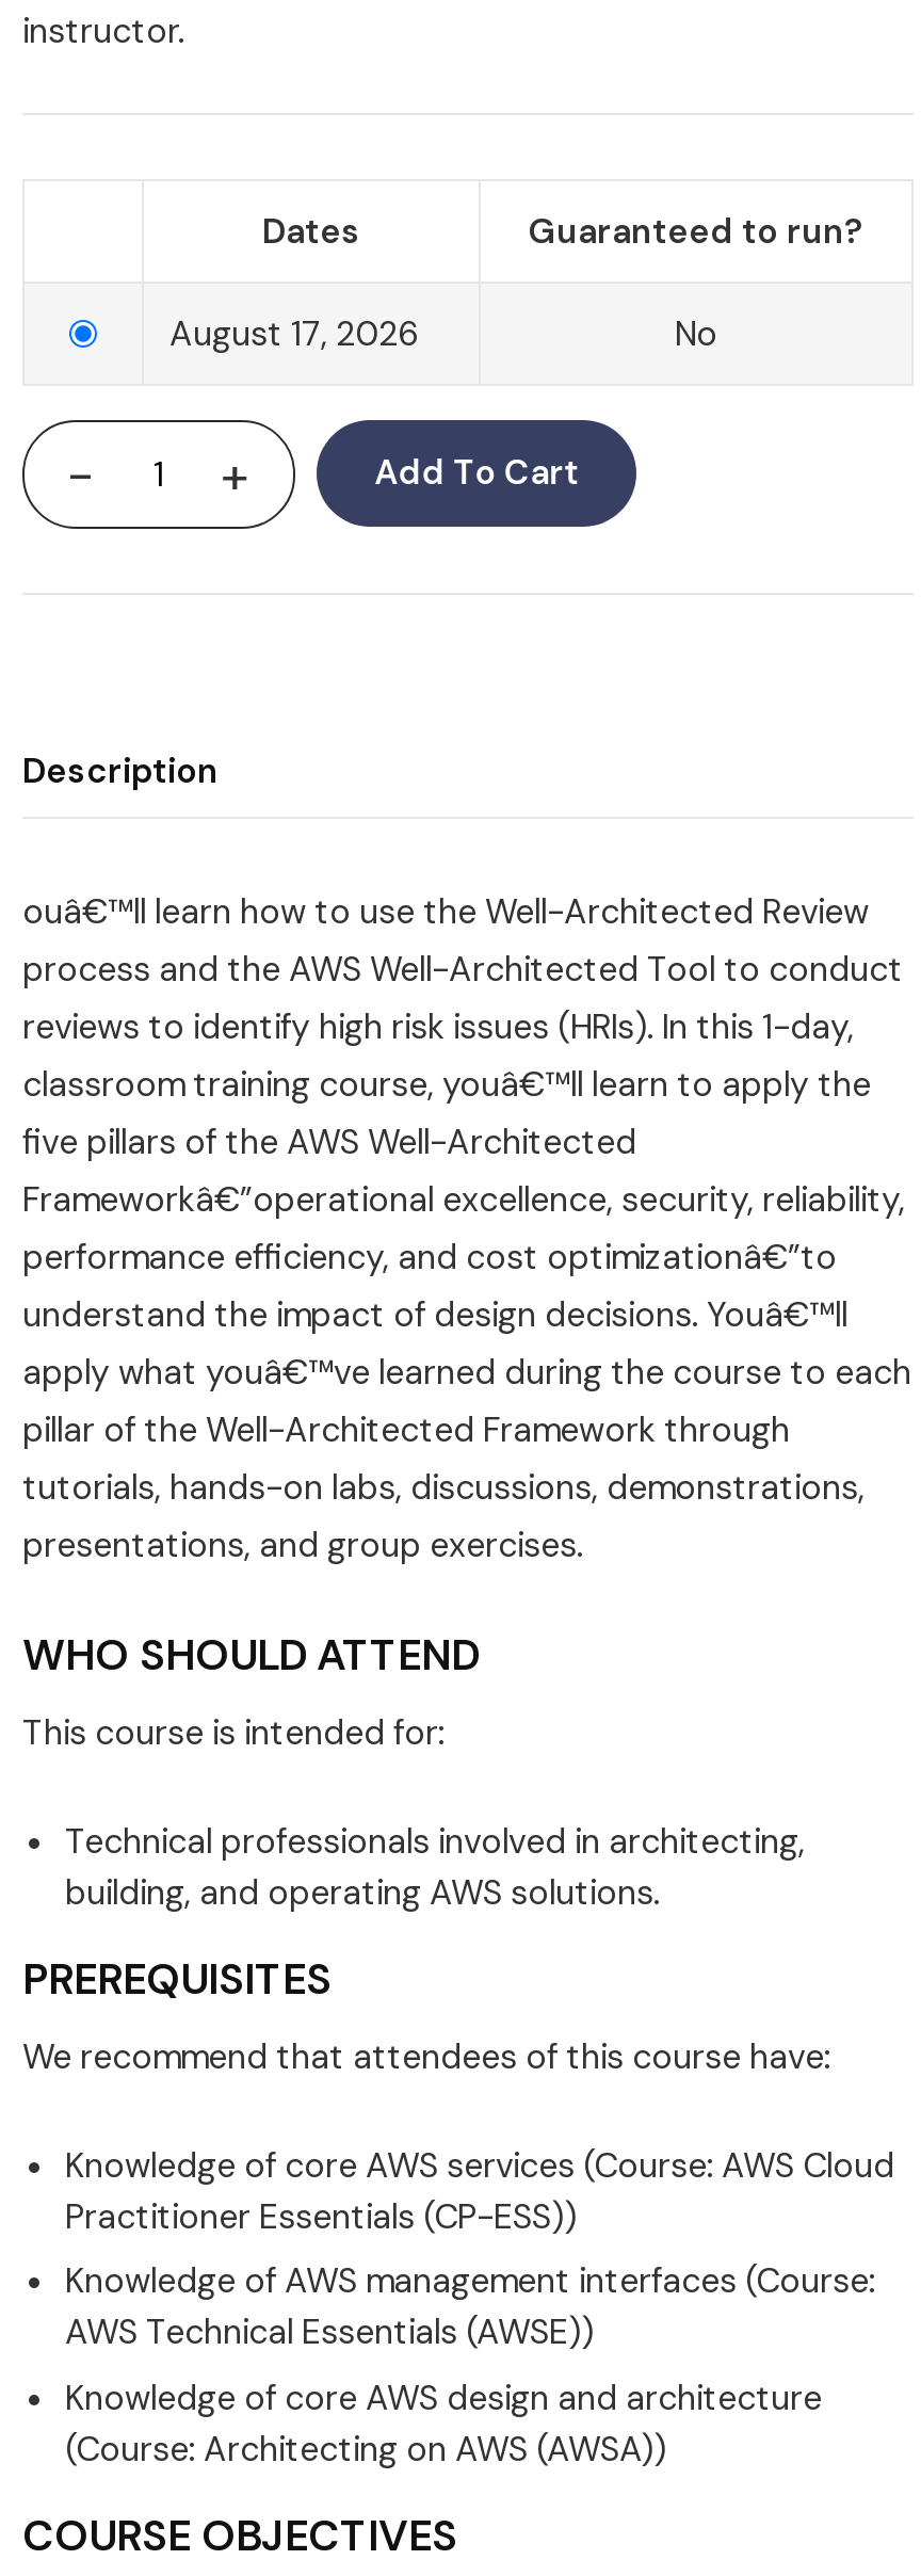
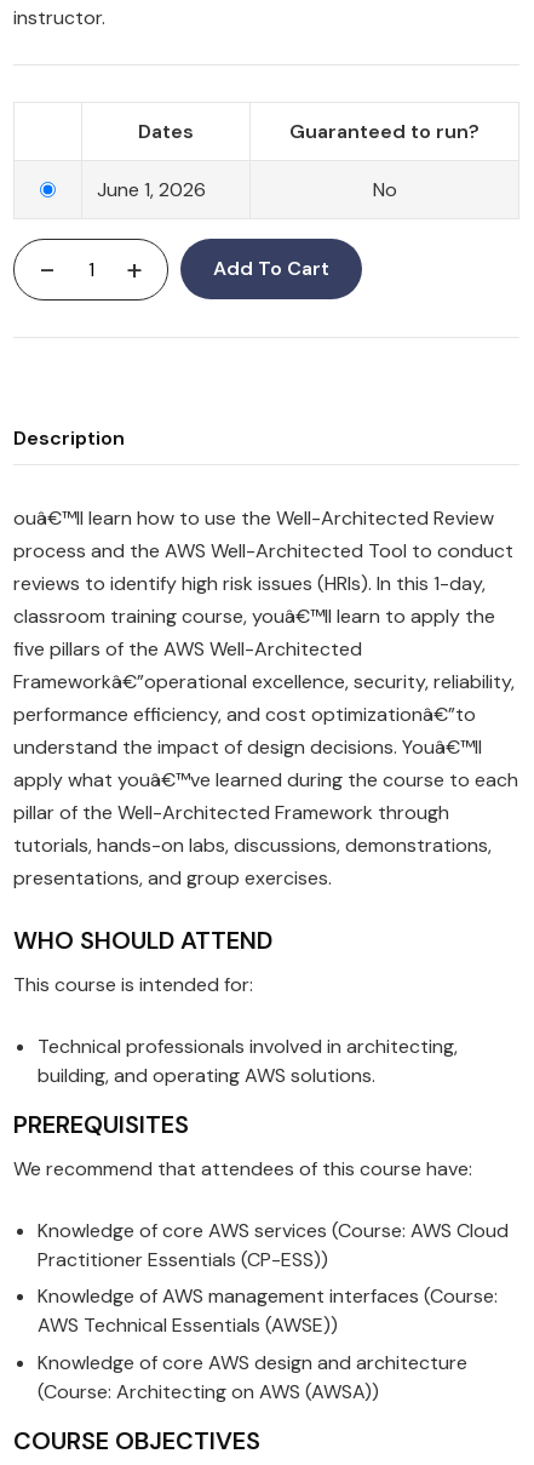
[169,311,419,356] August 17, 2026 -> [97,177,206,202] June 1, 2026

